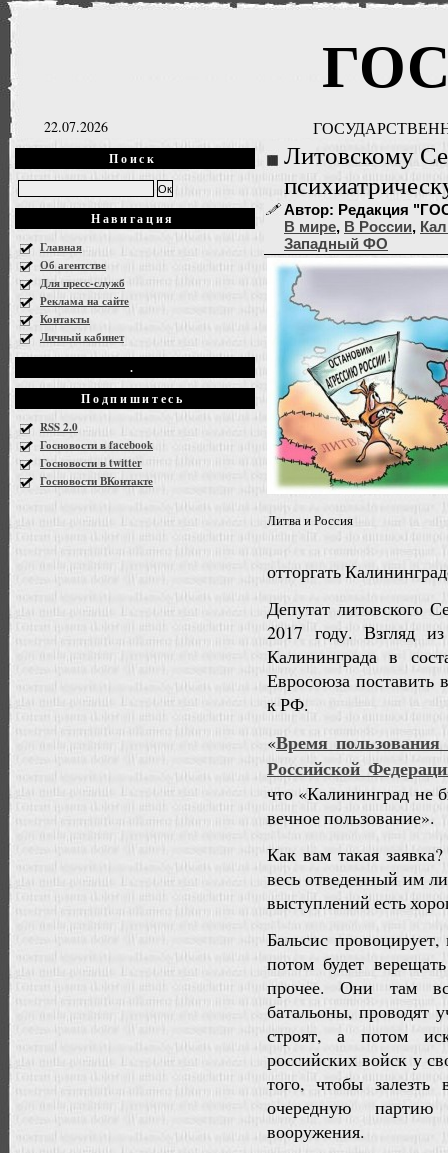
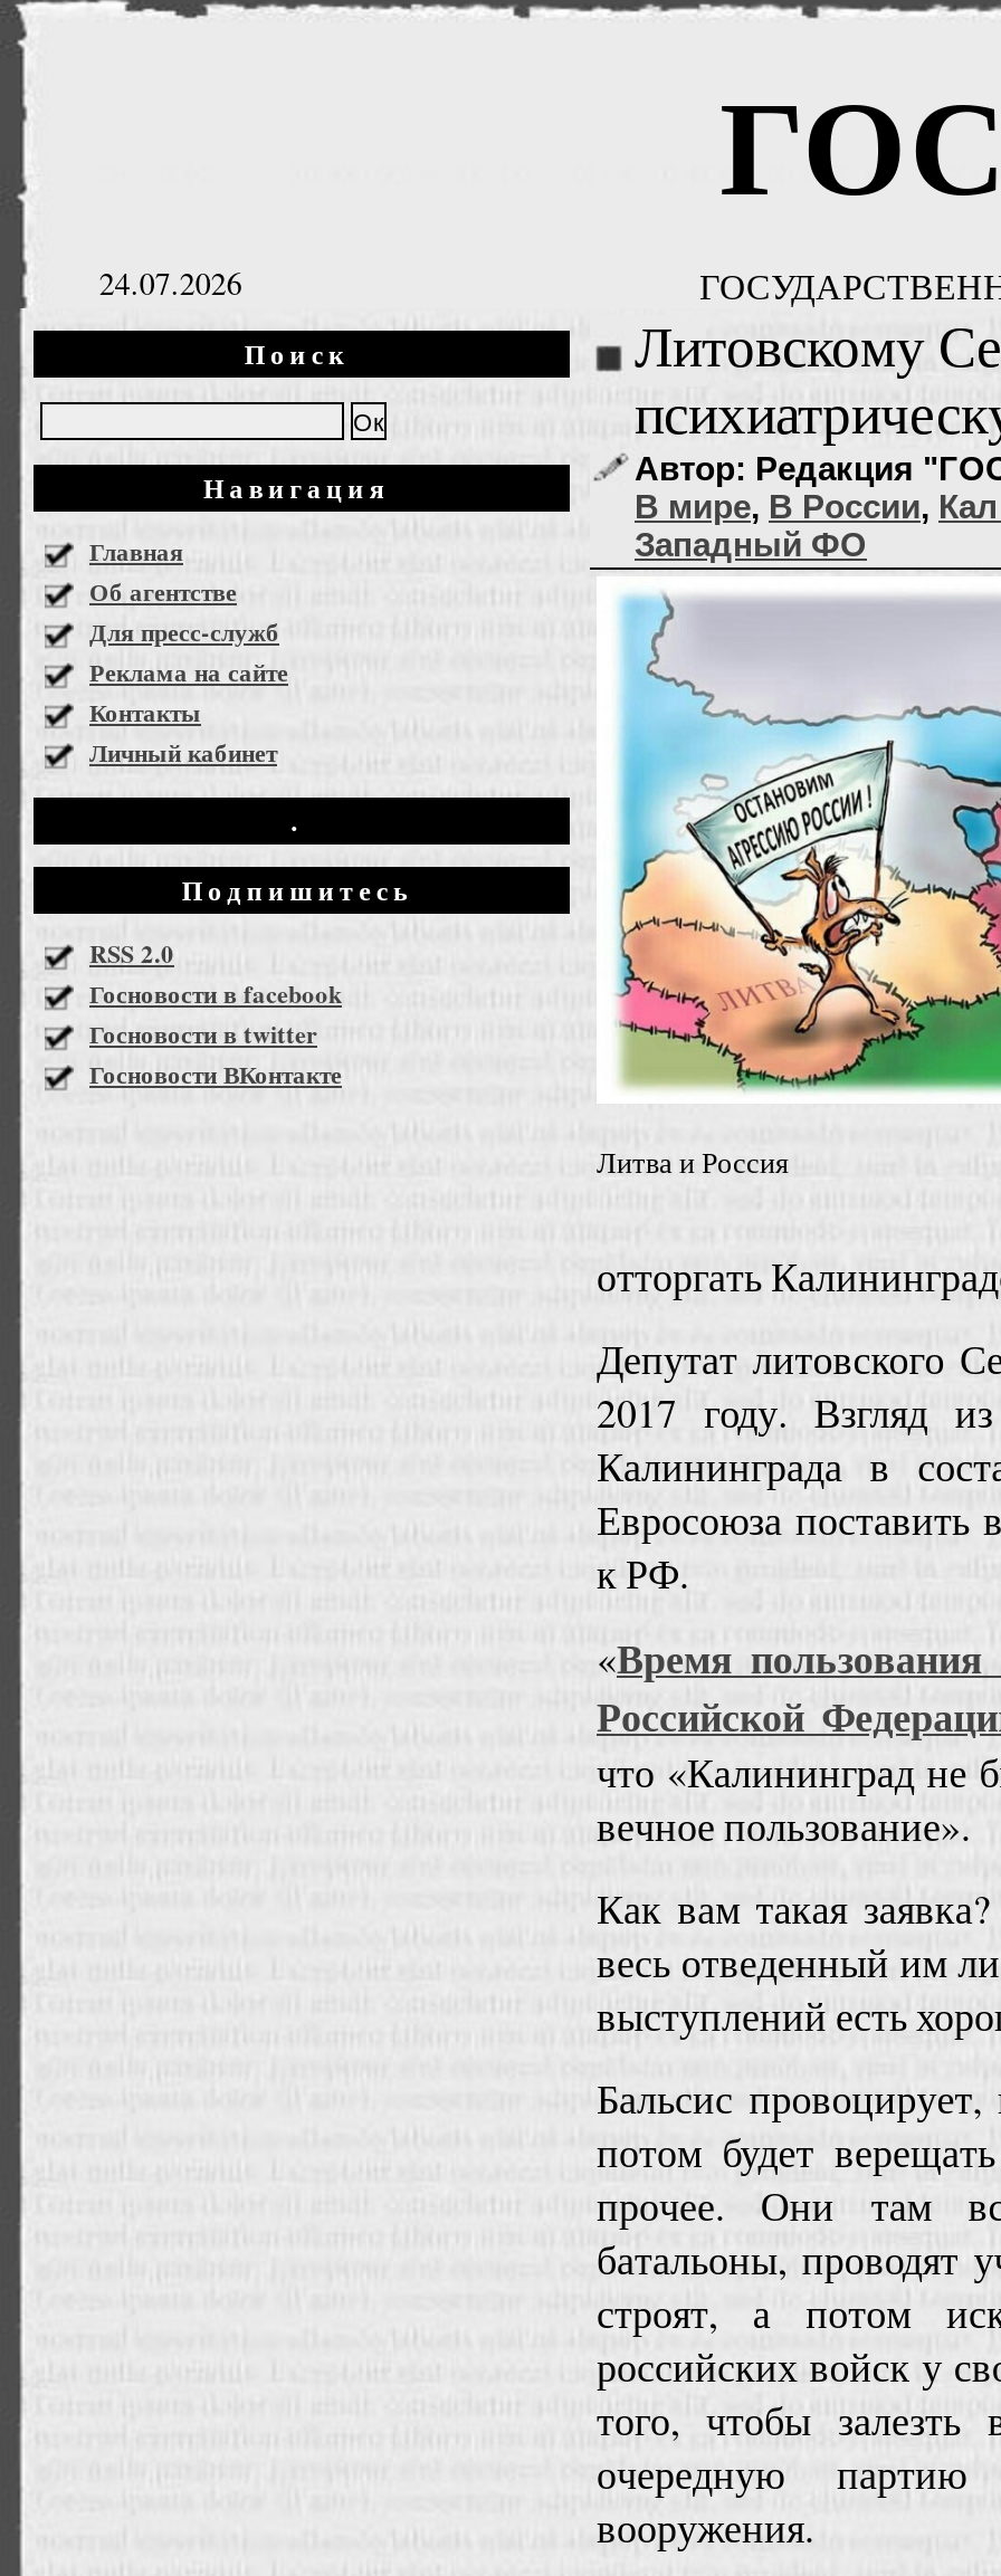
[44,117,108,136] 22.07.2026 -> [99,261,242,304] 24.07.2026

